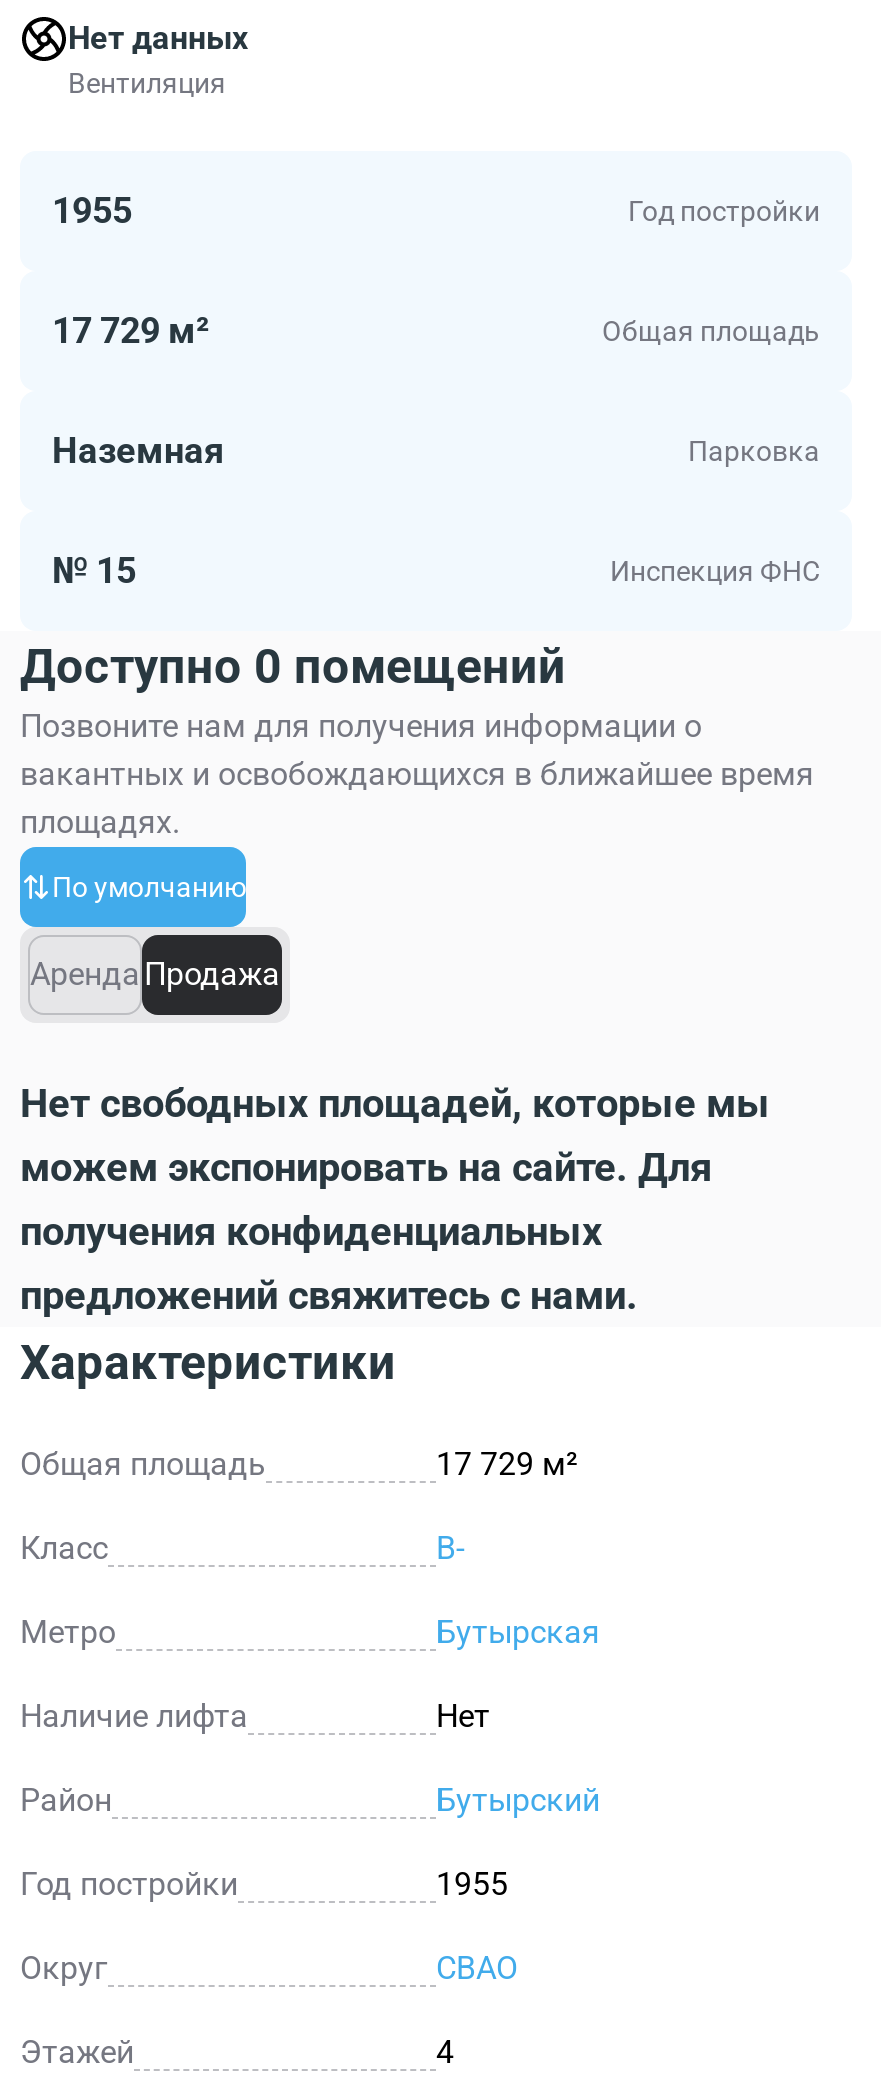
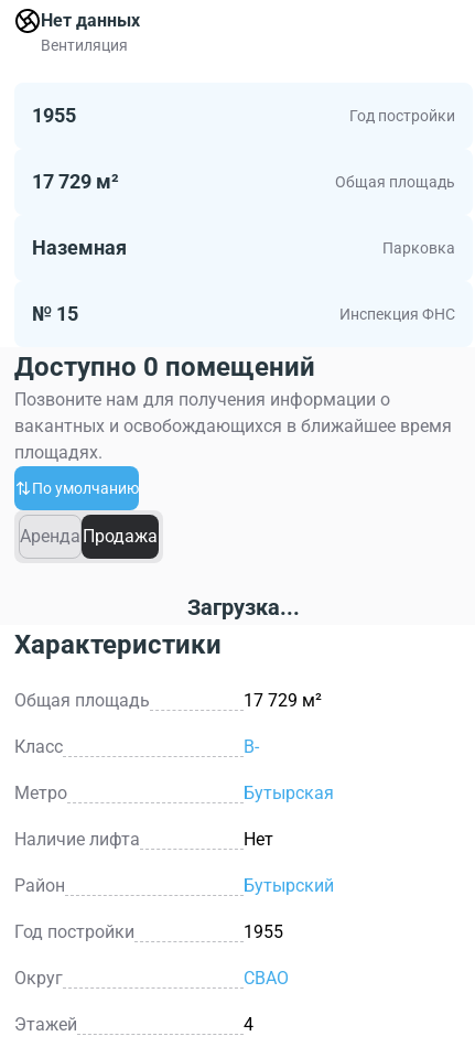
[20,1079,770,1319] Нет свободных площадей, которые мы | можем экспонировать на сайте. Для | получения конфиденциальных | предложений свяжитесь с нами. -> [187,594,300,620] Загрузка...

